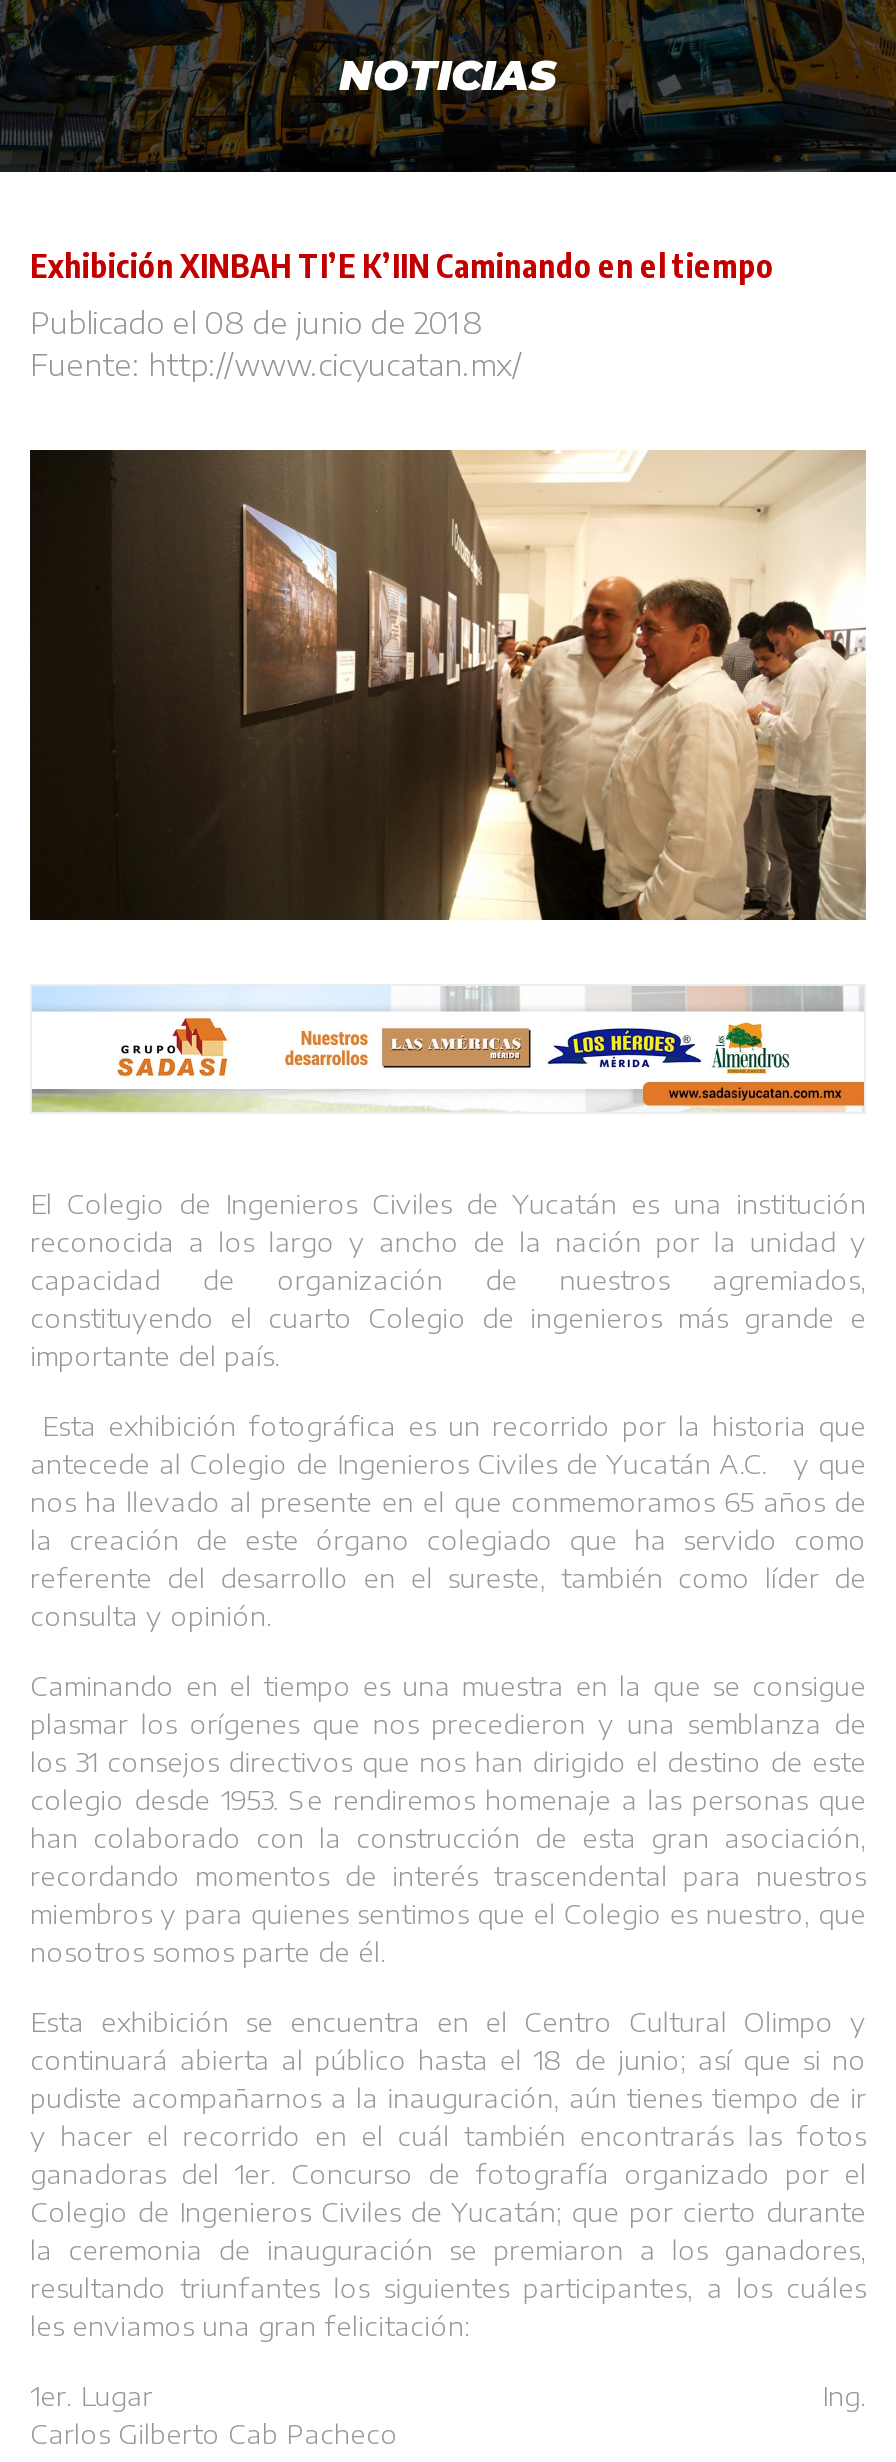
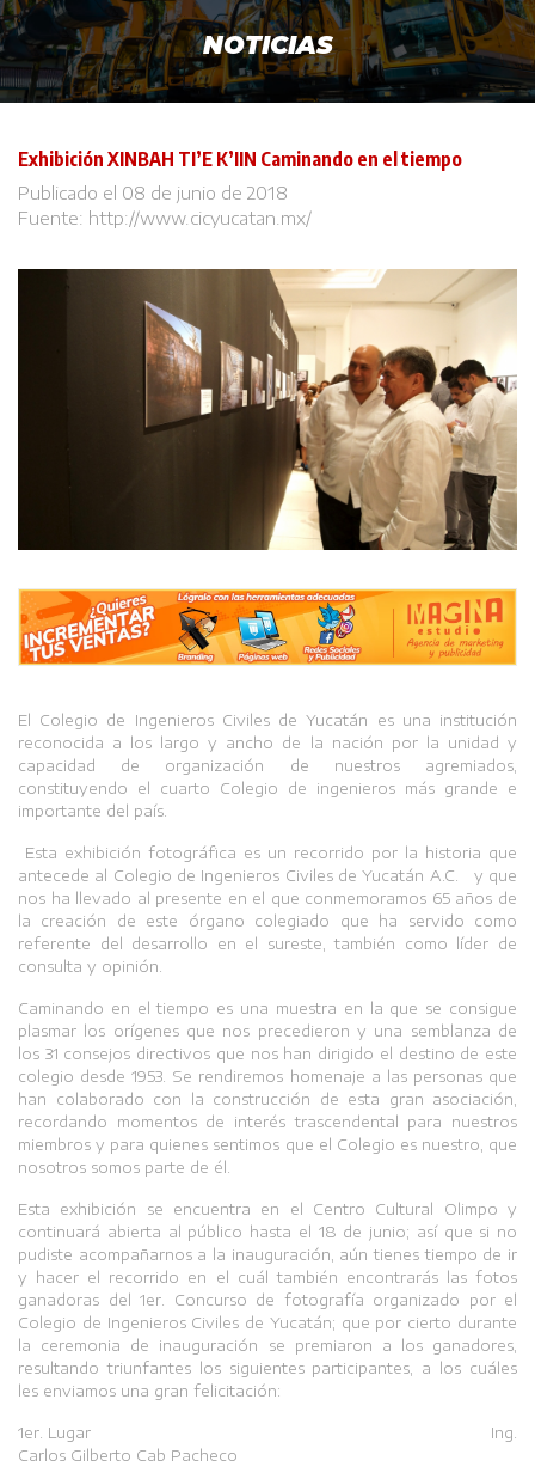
[32,986,864,1112] [image] -> [18,588,517,666] [image]

